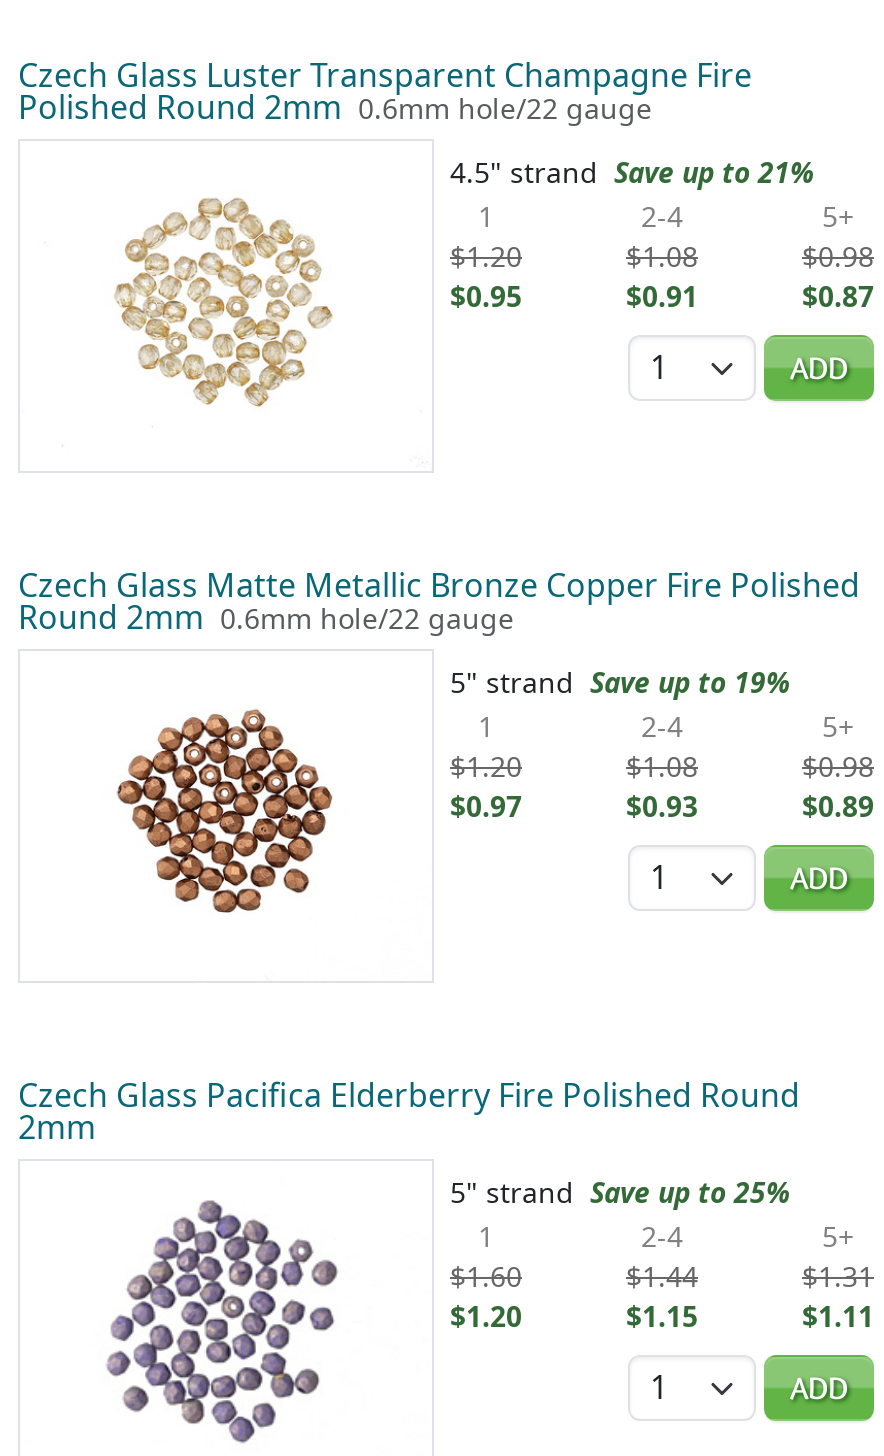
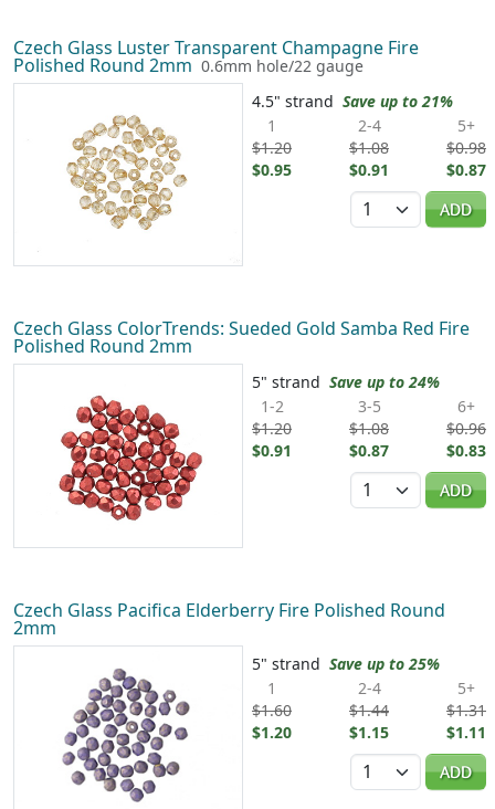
[18,564,860,640] Czech Glass Matte Metallic Bronze Copper Fire Polished | Round 2mm 0.6mm hole/22 gauge -> [13,316,470,358] Czech Glass ColorTrends: Sueded Gold Samba Red Fire | Polished Round 2mm
[450,664,790,746] 5" strand Save up to 19% | 1 -> [252,372,440,417] 5" strand Save up to 24% | 1-2
[100,707,360,933] [image] -> [57,395,203,522] [image]
[641,708,683,746] 2-4 -> [357,396,381,417] 3-5
[822,708,854,746] 5+ -> [457,396,475,417] 6+
[802,748,874,786] $0.98 -> [446,418,486,439] $0.96
[450,788,522,826] $0.97 -> [252,440,292,461] $0.91
[626,788,698,826] $0.93 -> [349,440,389,461] $0.87
[802,788,874,826] $0.89 -> [446,440,486,461] $0.83

